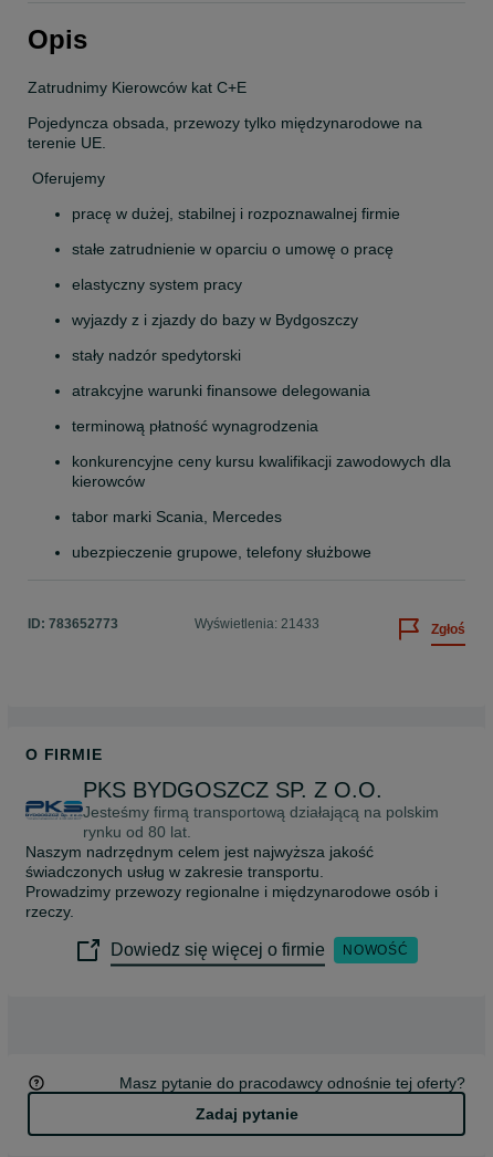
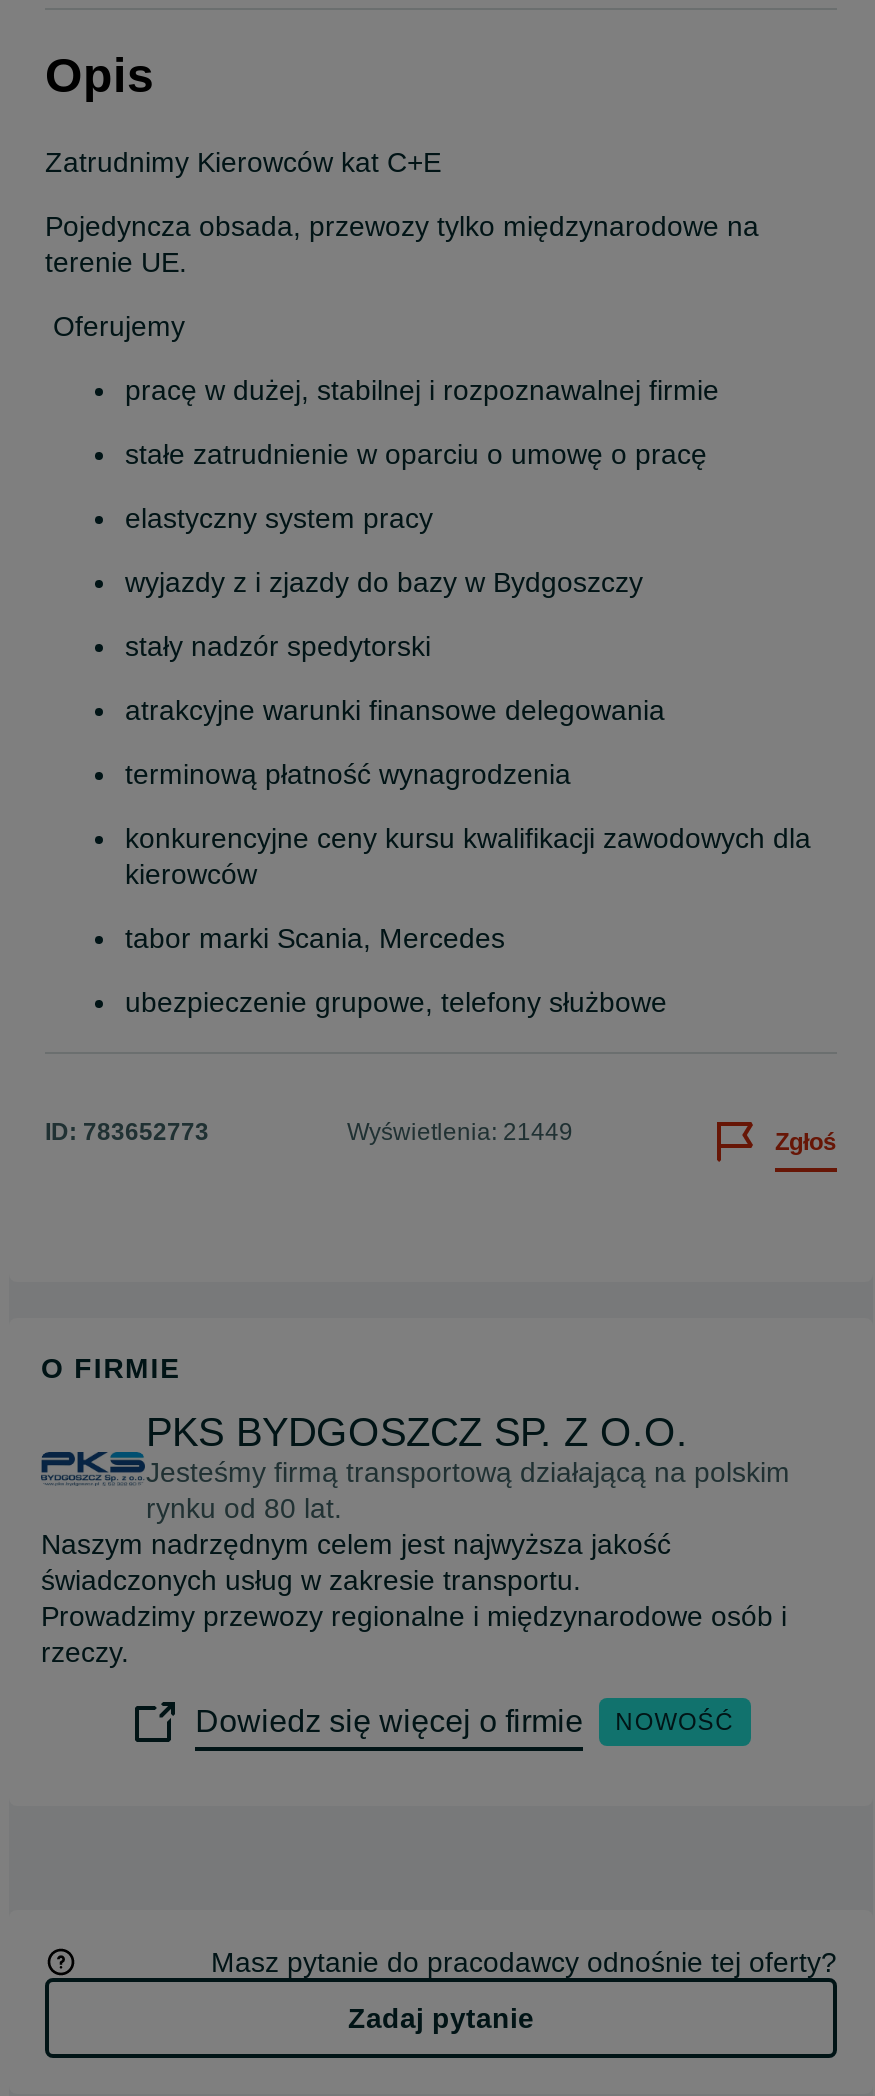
[195,616,319,632] Wyświetlenia: 21433 -> [347,1119,573,1147] Wyświetlenia: 21449

